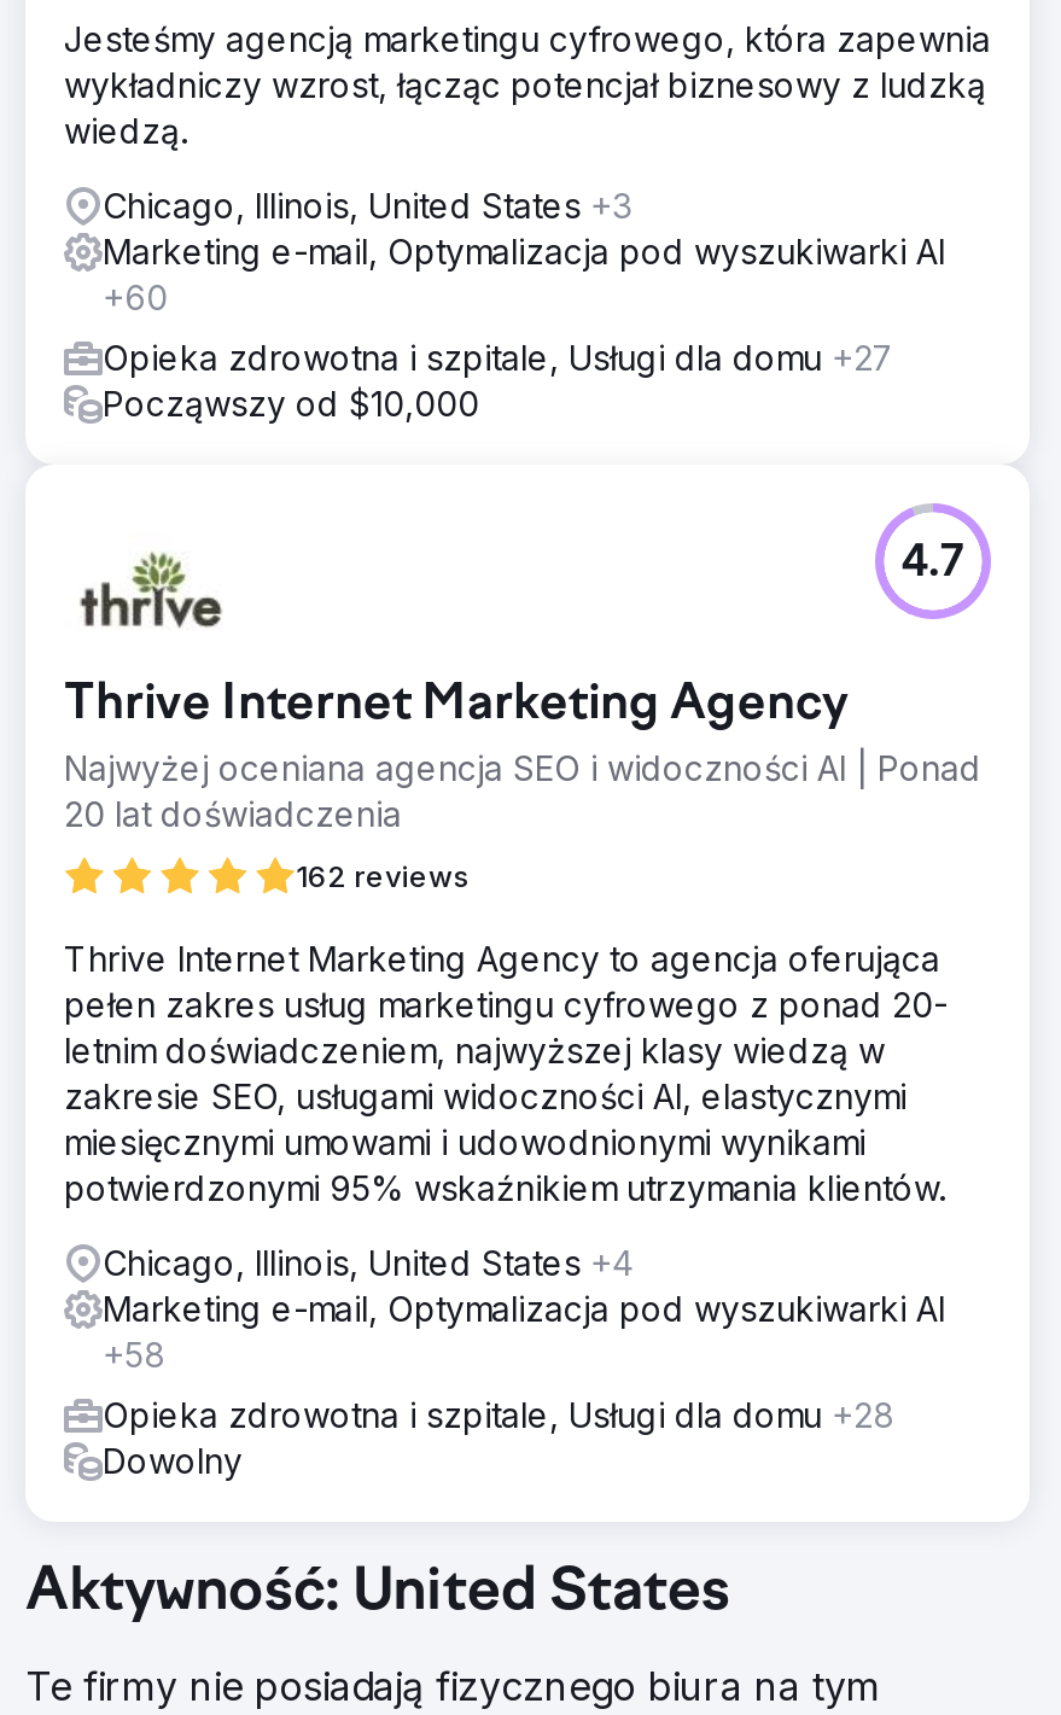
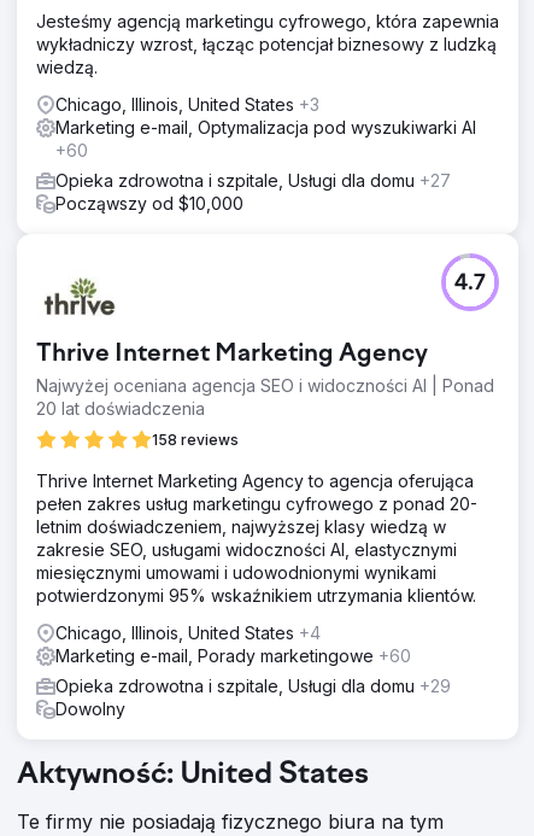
[296,858,470,894] 162 reviews -> [152,431,239,449] 158 reviews
[103,1288,945,1375] Marketing e-mail, Optymalizacja pod wyszukiwarki AI | +58 -> [55,645,411,666] Marketing e-mail, Porady marketingowe +60
[103,1394,894,1435] Opieka zdrowotna i szpitale, Usługi dla domu +28 -> [55,676,451,696] Opieka zdrowotna i szpitale, Usługi dla domu +29

